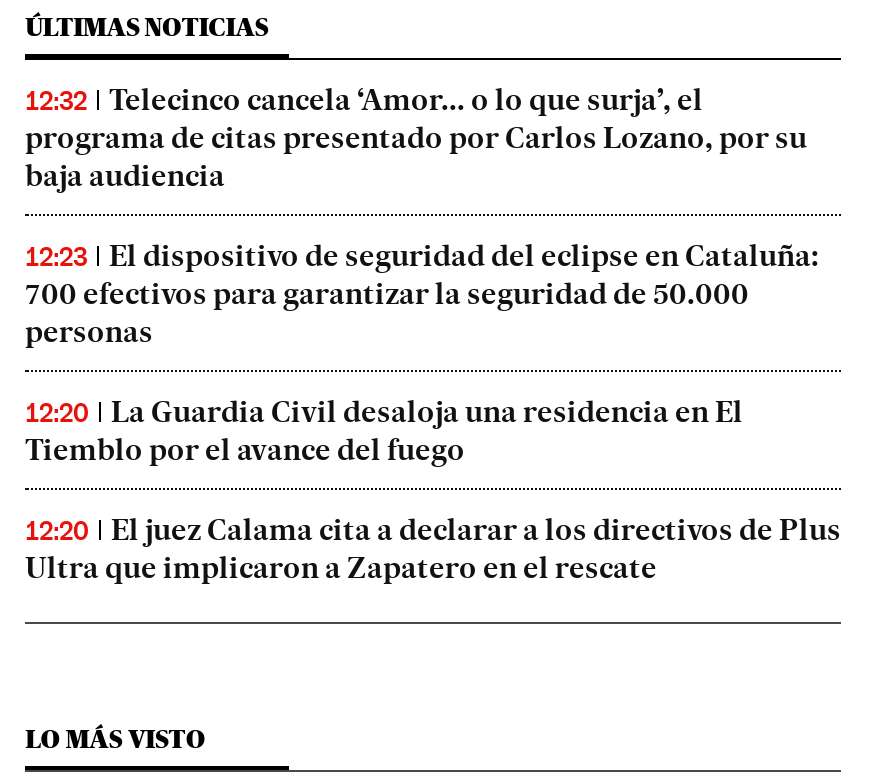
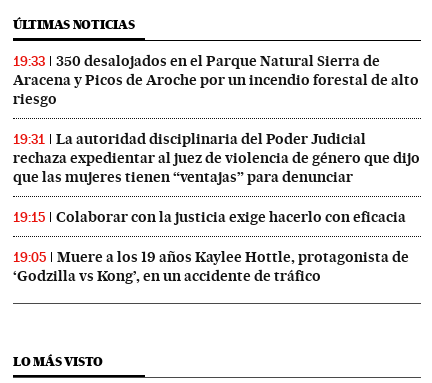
[25,83,807,195] 12:32 | Telecinco cancela ‘Amor... o lo que surja’, el | programa de citas presentado por Carlos Lozano, por su | baja audiencia -> [13,52,419,108] 19:33 | 350 desalojados en el Parque Natural Sierra de | Aracena y Picos de Aroche por un incendio forestal de alto | riesgo
[25,239,819,351] 12:23 | El dispositivo de seguridad del eclipse en Cataluña: | 700 efectivos para garantizar la seguridad de 50.000 | personas -> [13,130,420,186] 19:31 | La autoridad disciplinaria del Poder Judicial | rechaza expedientar al juez de violencia de género que dijo | que las mujeres tienen “ventajas” para denunciar
[25,395,743,469] 12:20 | La Guardia Civil desaloja una residencia en El | Tiemblo por el avance del fuego -> [13,208,406,226] 19:15 | Colaborar con la justicia exige hacerlo con eficacia
[25,513,841,587] 12:20 | El juez Calama cita a declarar a los directivos de Plus | Ultra que implicaron a Zapatero en el rescate -> [13,248,409,285] 19:05 | Muere a los 19 años Kaylee Hottle, protagonista de | ‘Godzilla vs Kong’, en un accidente de tráfico

